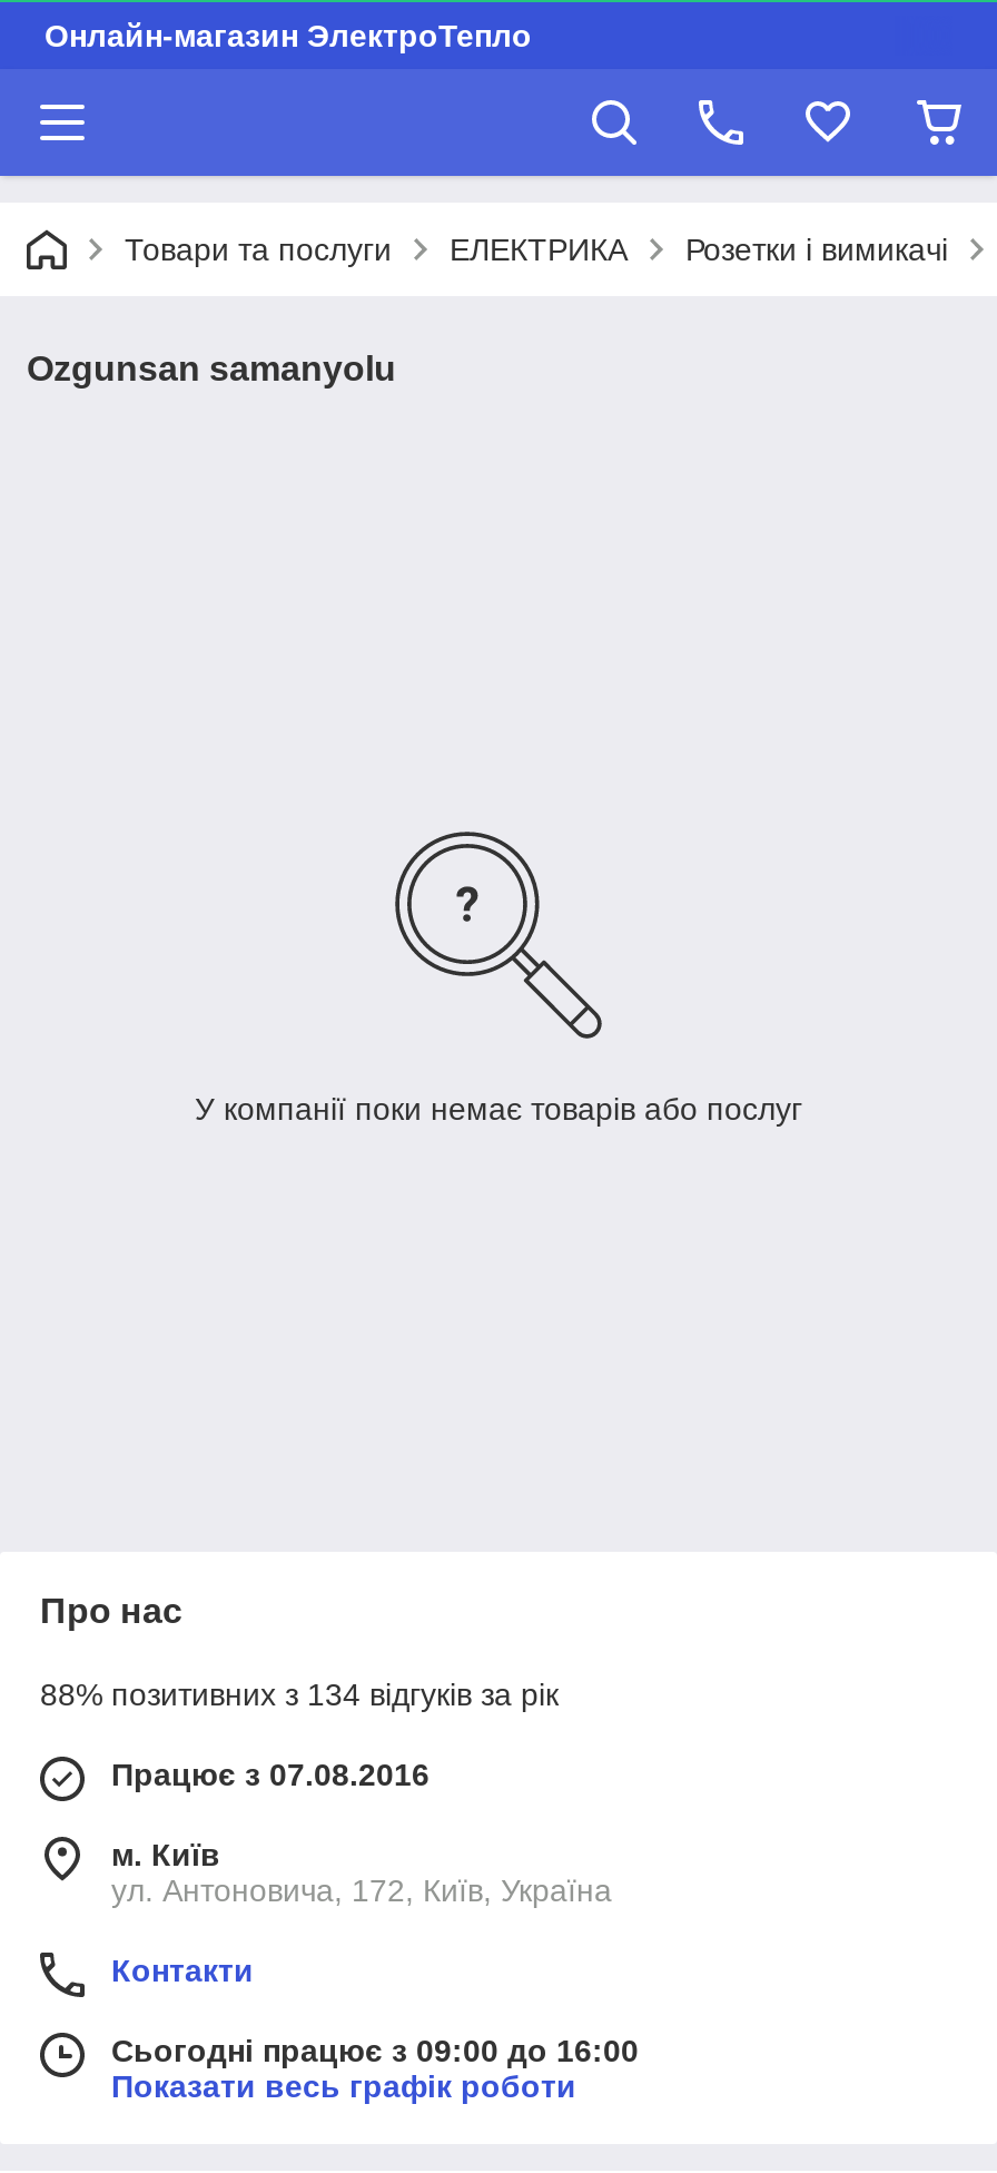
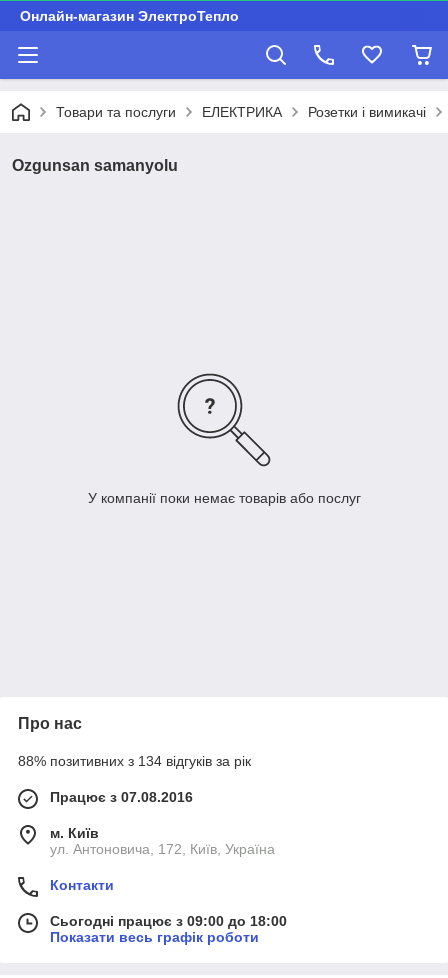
[111,2034,639,2069] Сьогодні працює з 09:00 до 16:00 -> [50,913,287,929] Сьогодні працює з 09:00 до 18:00

